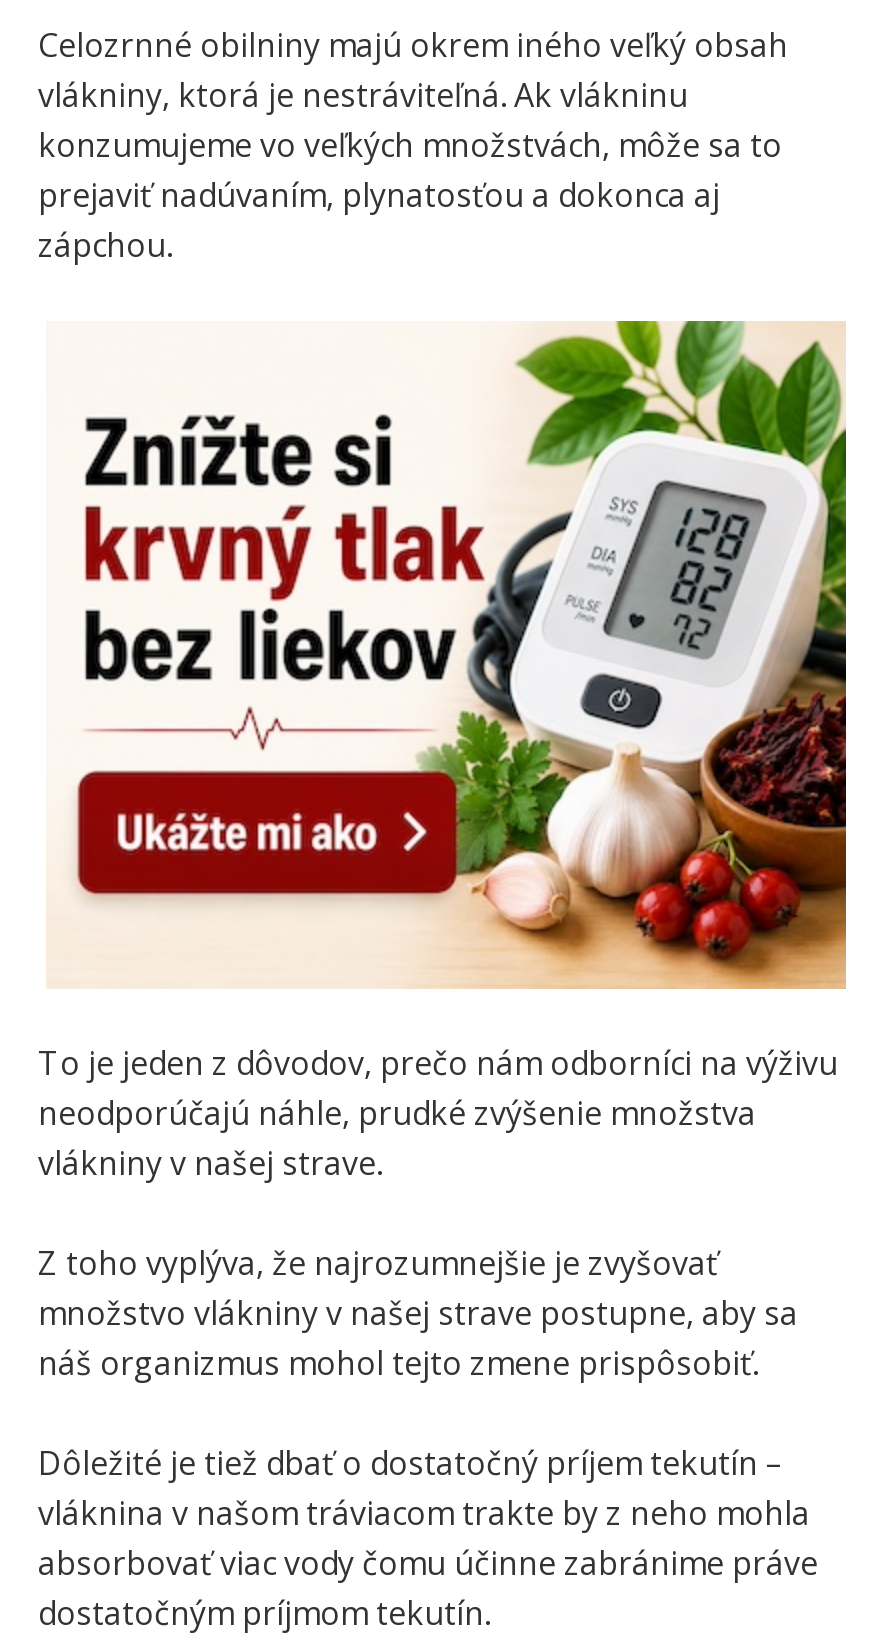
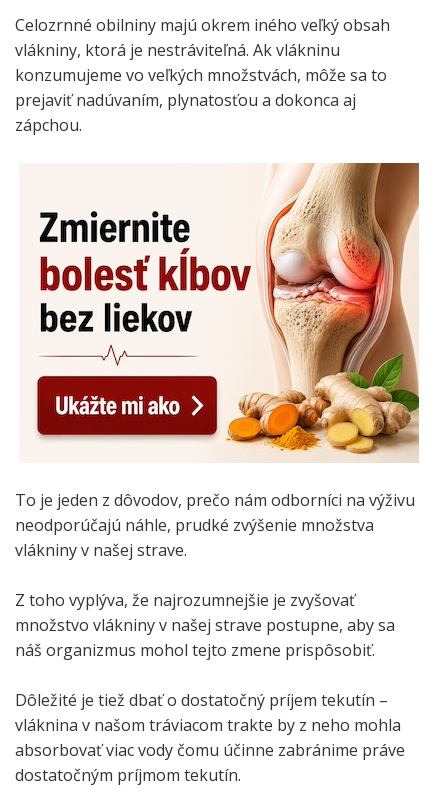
[76,319,848,989] [image] -> [35,162,420,462] [image]

